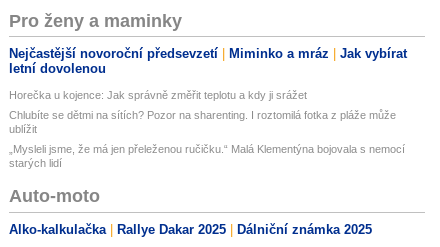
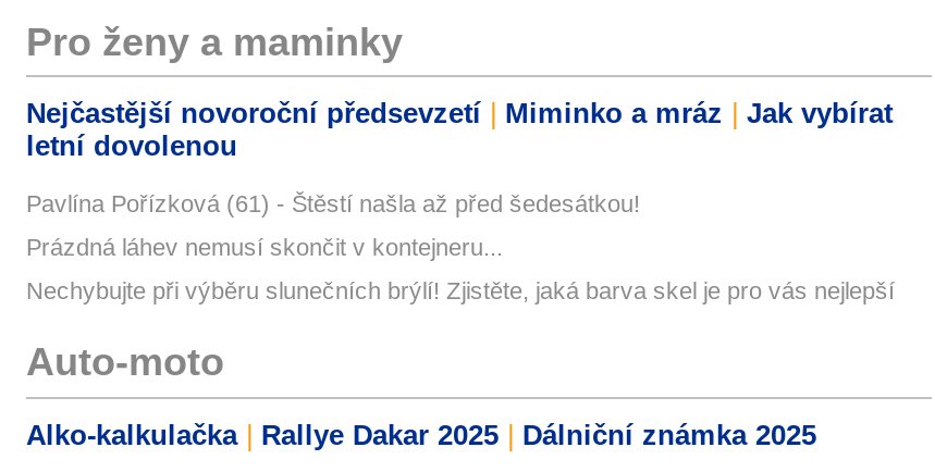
[9,89,307,101] Horečka u kojence: Jak správně změřit teplotu a kdy ji srážet -> [26,191,640,217] Pavlína Pořízková (61) - Štěstí našla až před šedesátkou!
[9,109,396,135] Chlubíte se dětmi na sítích? Pozor na sharenting. I roztomilá fotka z pláže může | ublížit -> [26,234,503,260] Prázdná láhev nemusí skončit v kontejneru...
[9,143,405,169] „Mysleli jsme, že má jen přeleženou ručičku.“ Malá Klementýna bojovala s nemocí | starých lidí -> [26,278,895,304] Nechybujte při výběru slunečních brýlí! Zjistěte, jaká barva skel je pro vás nejlepší

